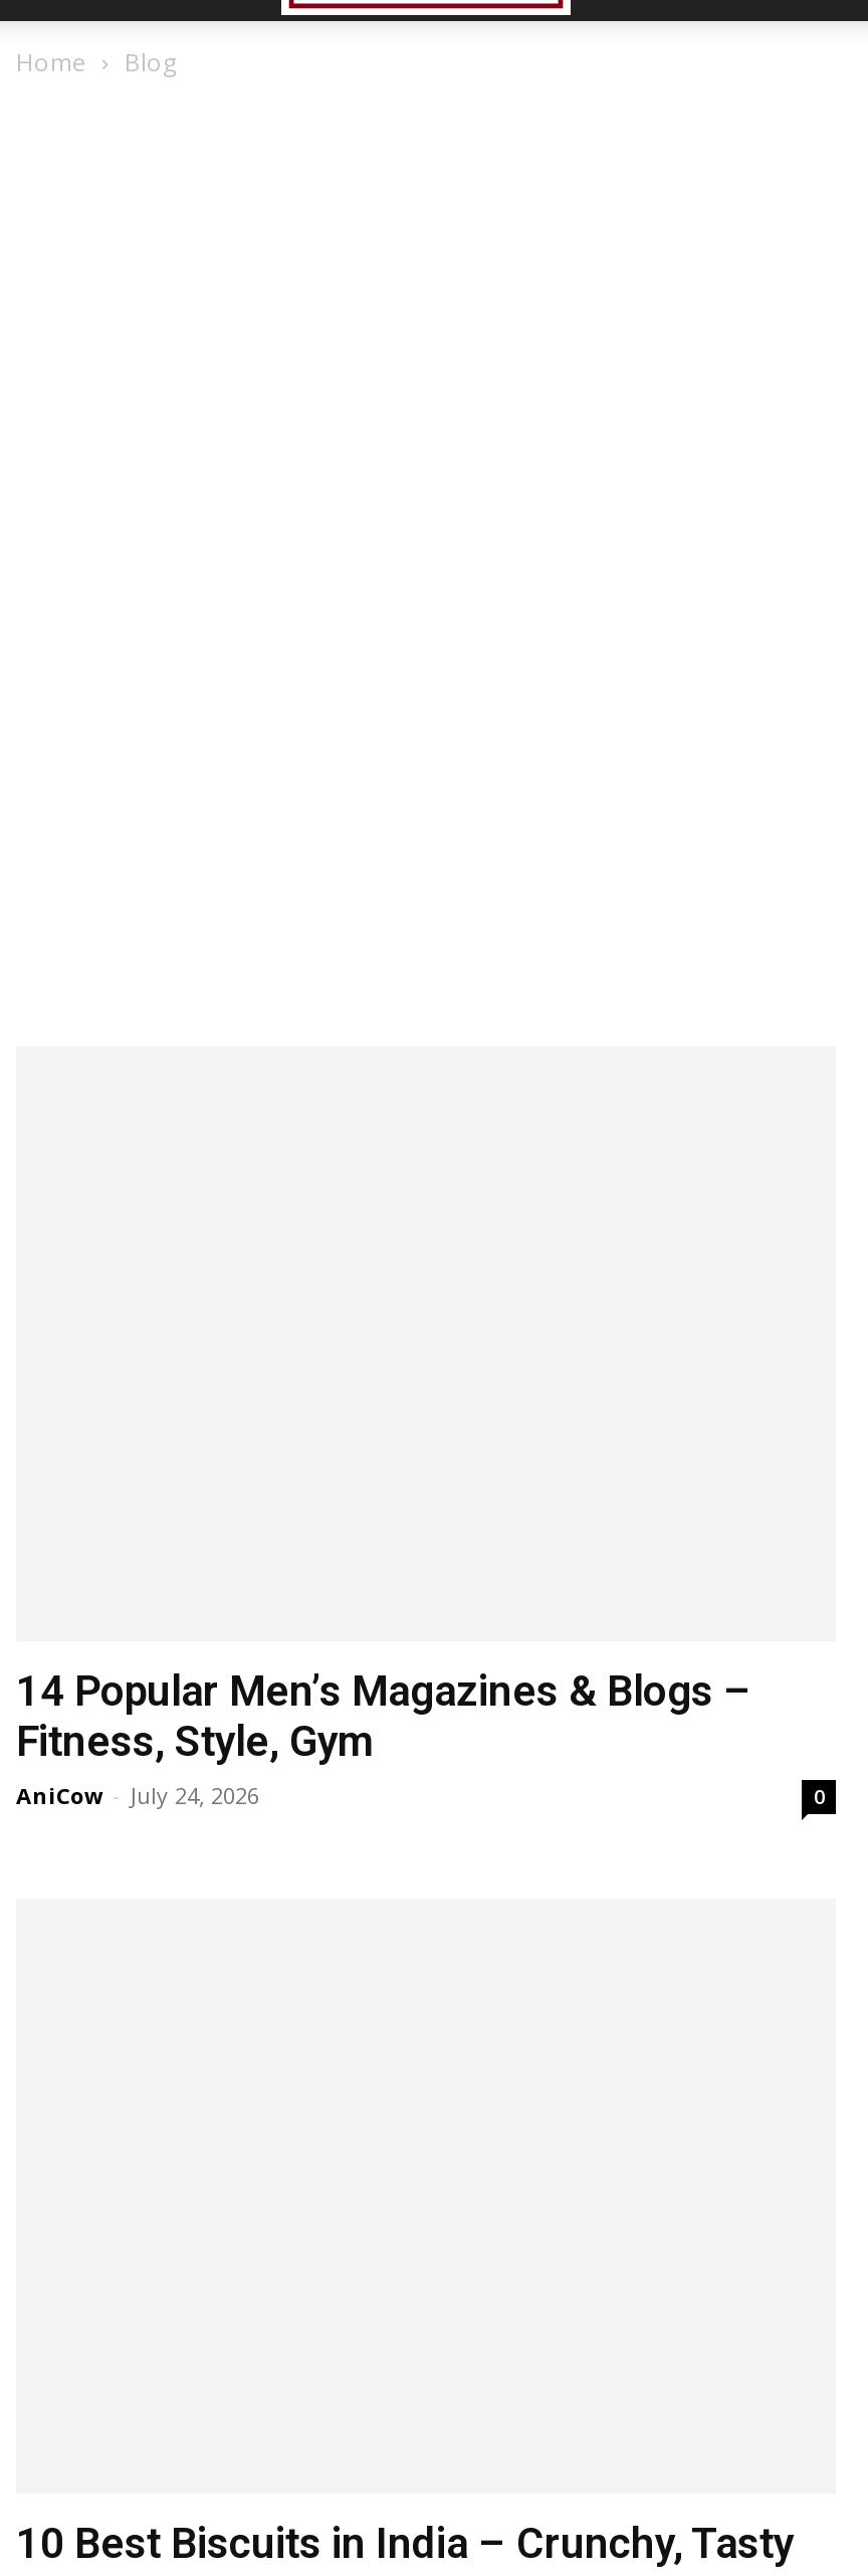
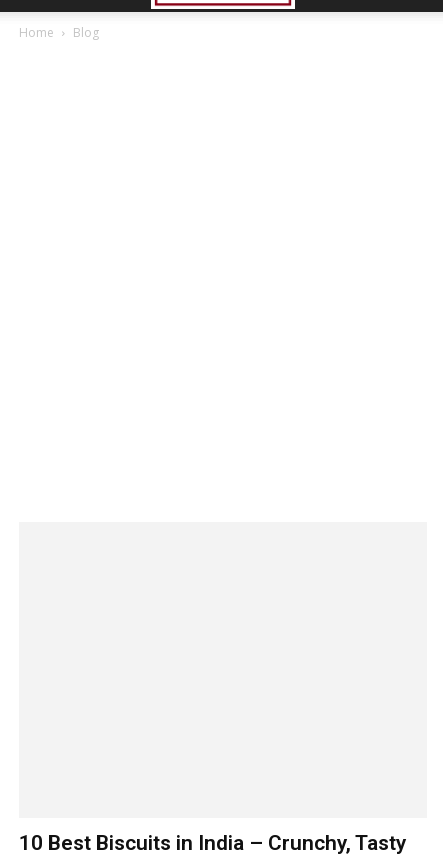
[16,1667,826,1810] 14 Popular Men’s Magazines & Blogs – | Fitness, Style, Gym | AniCow - July 24, 2026 | 0 -> none

